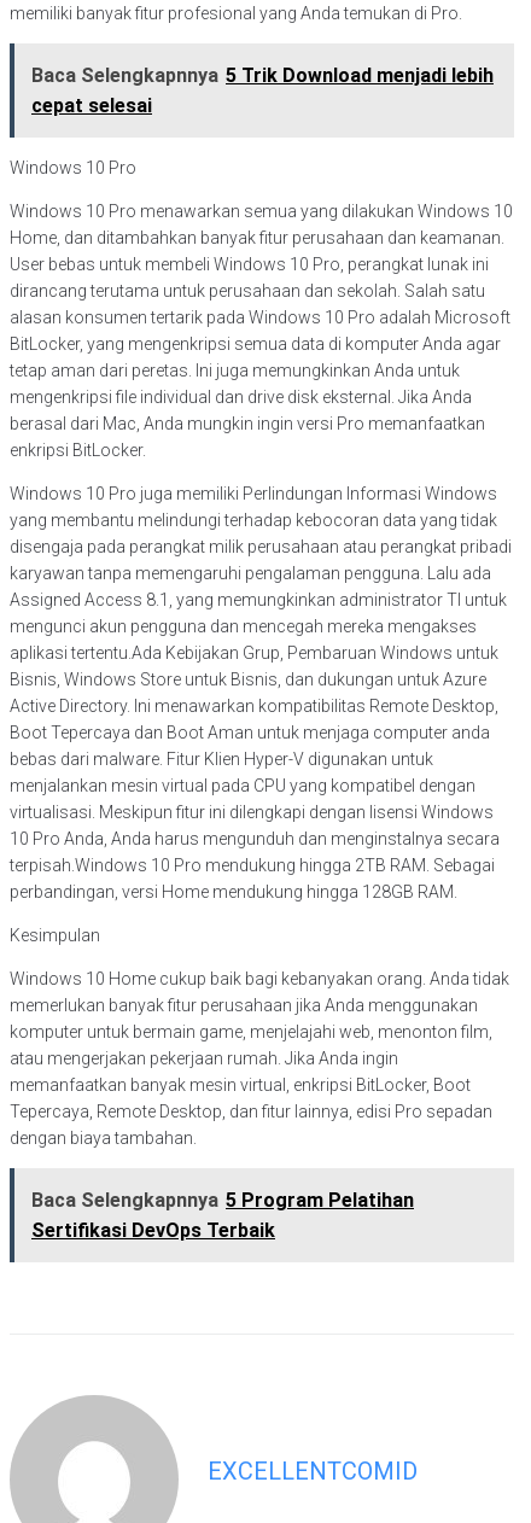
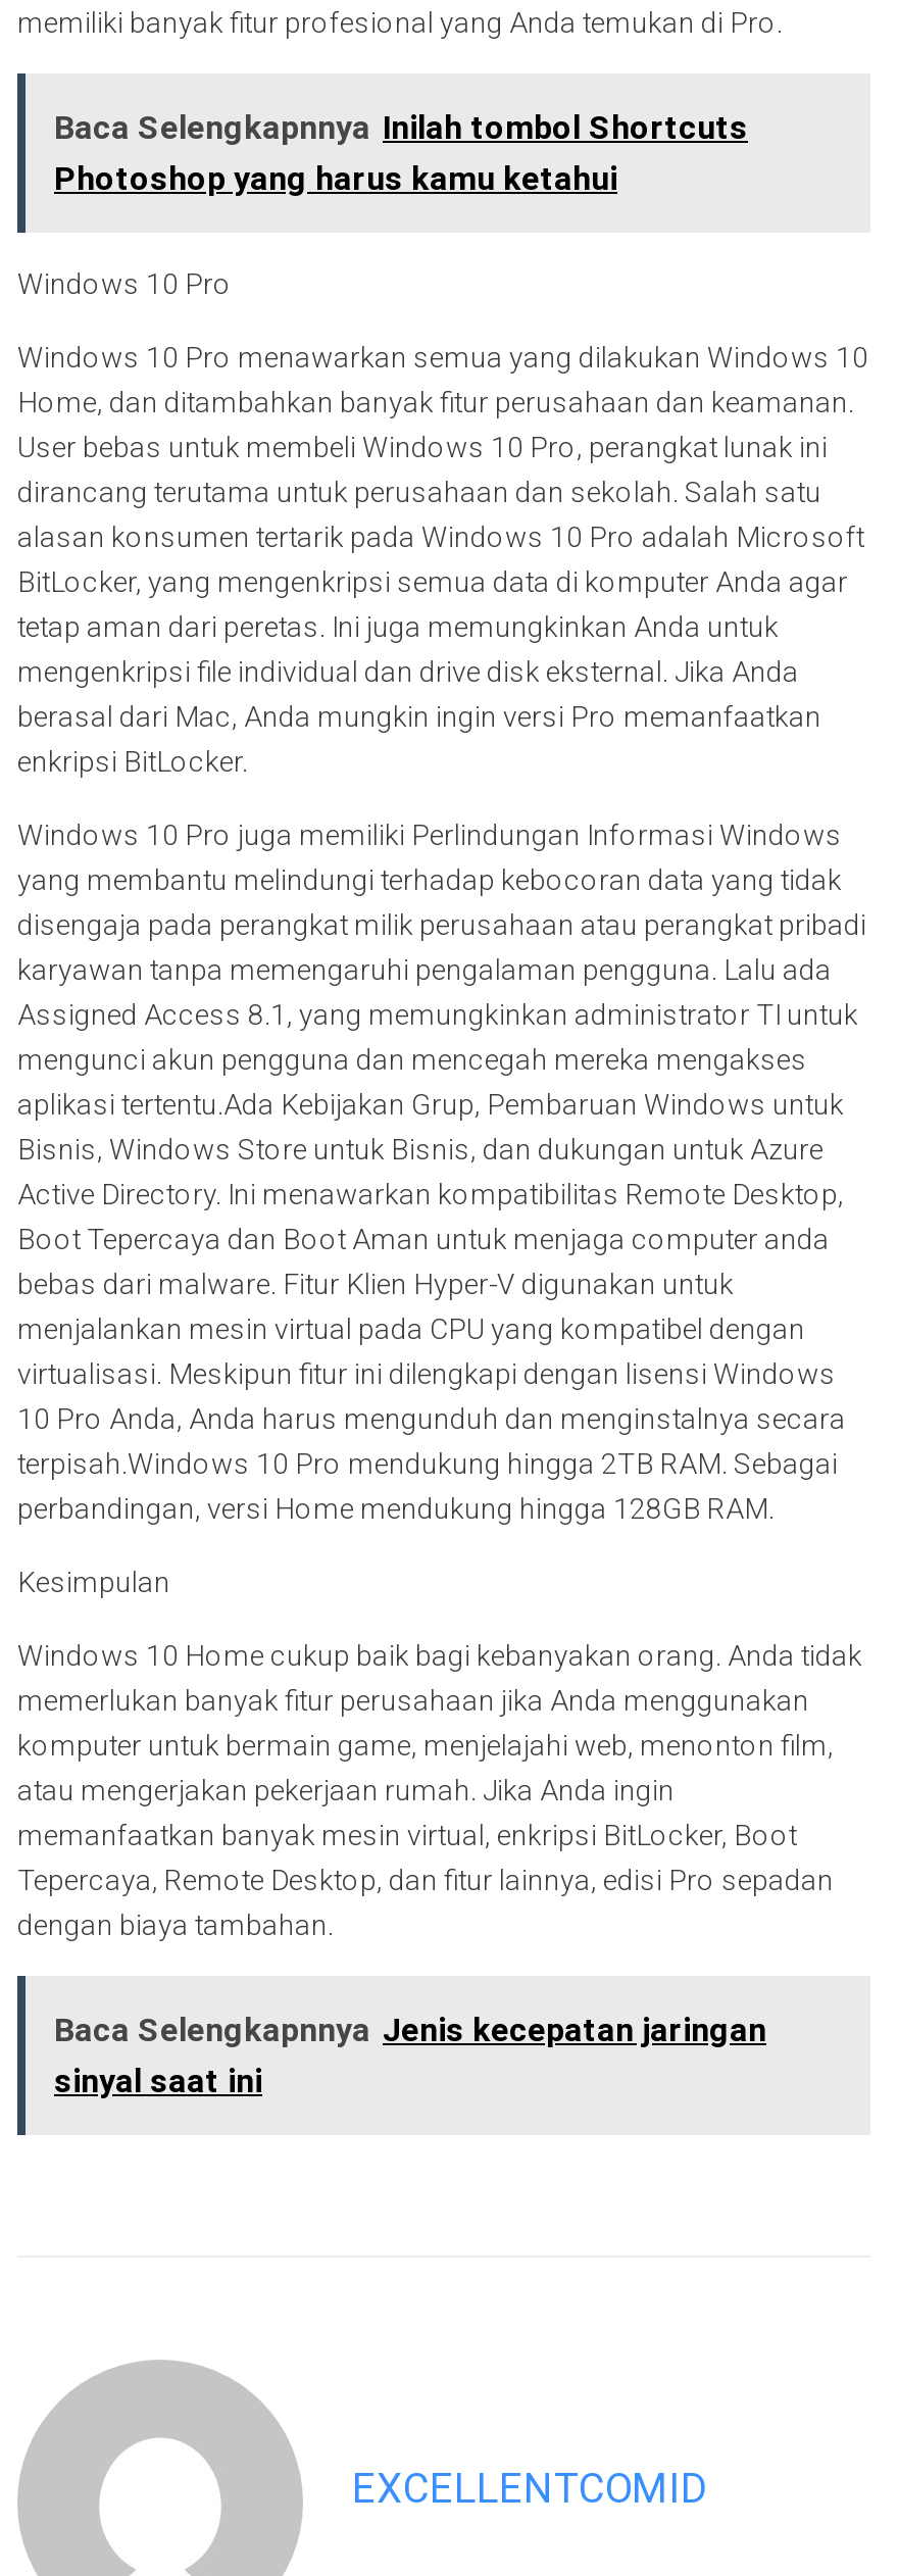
[31,64,494,117] Baca Selengkapnnya 5 Trik Download menjadi lebih | cepat selesai -> [54,108,748,198] Baca Selengkapnnya Inilah tombol Shortcuts | Photoshop yang harus kamu ketahui
[31,1188,414,1242] Baca Selengkapnnya 5 Program Pelatihan | Sertifikasi DevOps Terbaik -> [54,2010,766,2100] Baca Selengkapnnya Jenis kecepatan jaringan | sinyal saat ini

